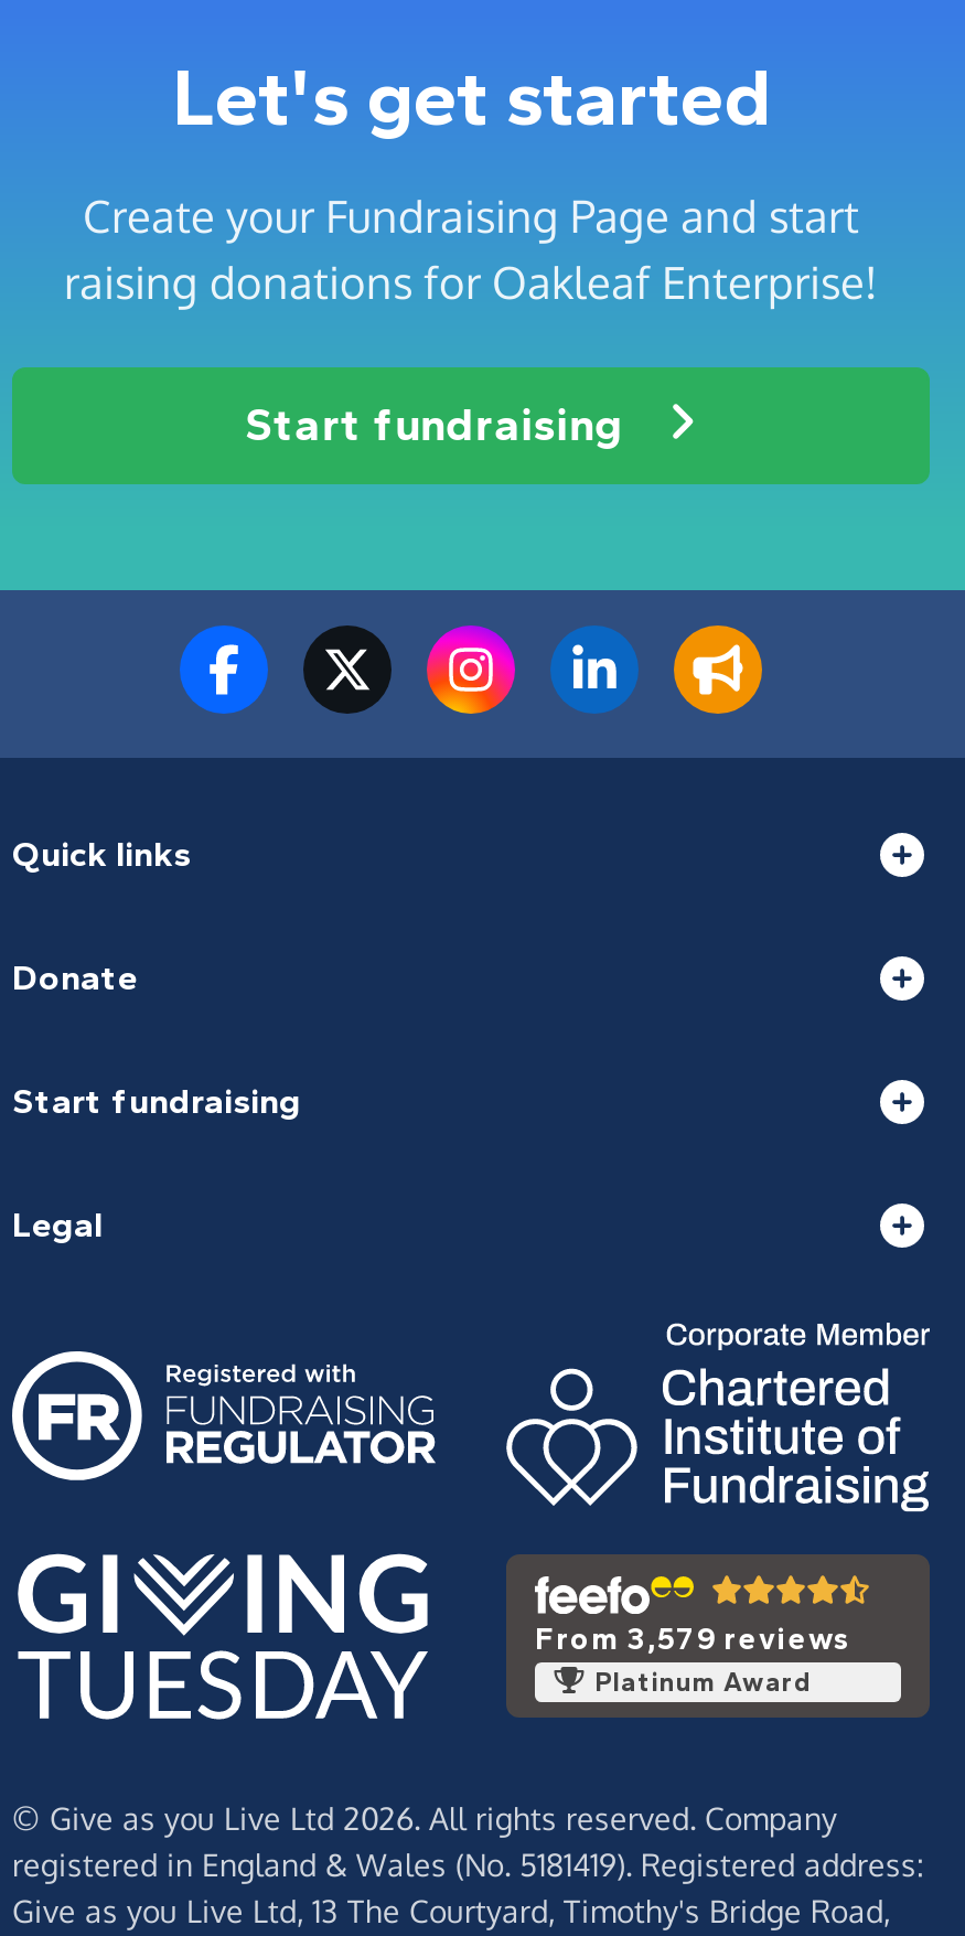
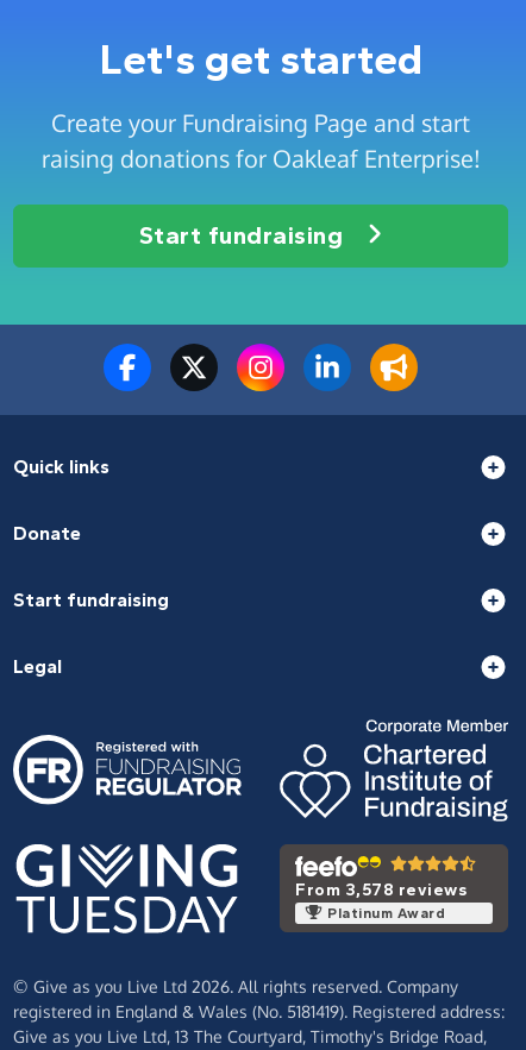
[535,1620,850,1657] From 3,579 reviews -> [295,880,466,900] From 3,578 reviews

